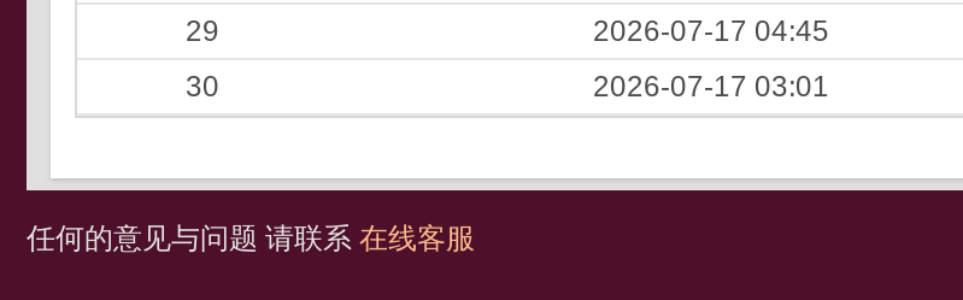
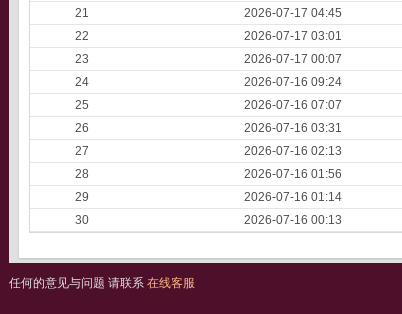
[186,14,219,48] 29 -> [75,6,89,20] 21
[186,70,219,104] 30 -> [75,29,89,43] 22
none -> [75,52,342,227] 23 | 2026-07-17 00:07 | 24 | 2026-07-16 09:24 | 25 | 2026-07-16 07:07 | 26 | 2026-07-16 03:31 | 27 | 2026-07-16 02:13 | 28 | 2026-07-16 01:56 | 29 | 2026-07-16 01:14 | 30 | 2026-07-16 00:13

